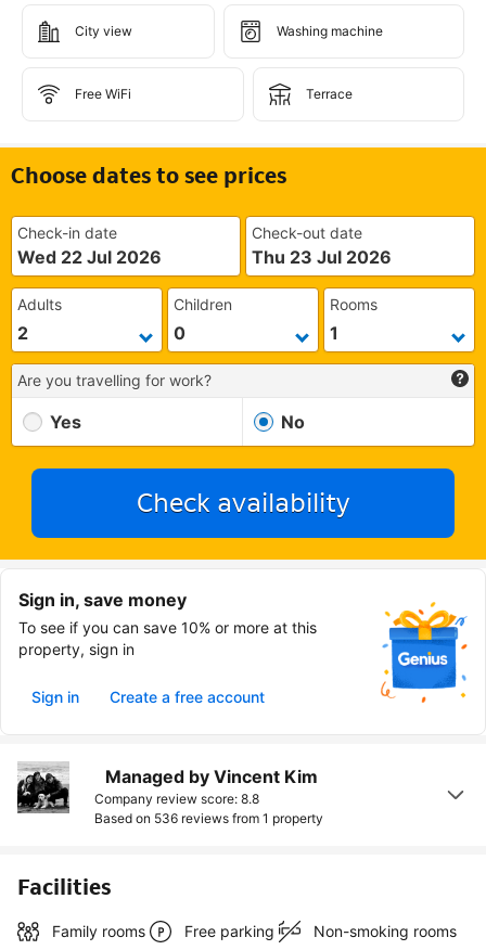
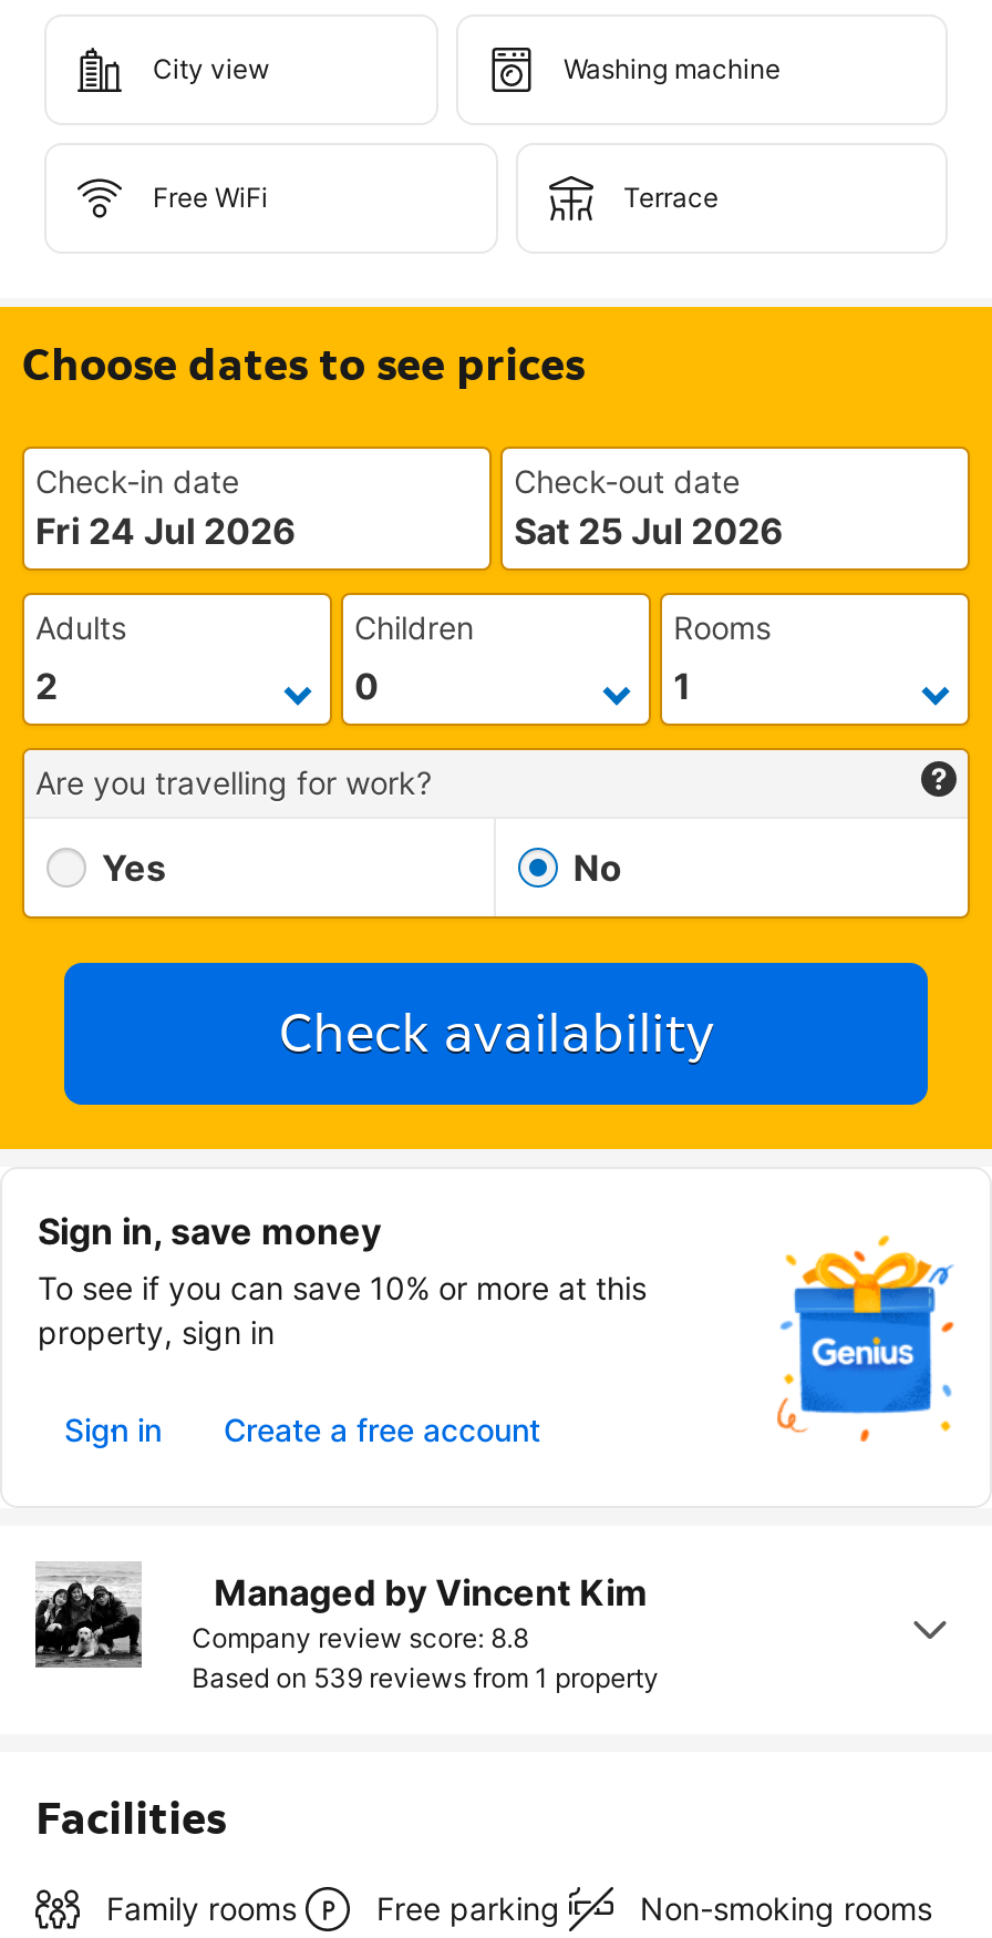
[17,246,162,268] Wed 22 Jul 2026 -> [35,509,297,553] Fri 24 Jul 2026
[252,246,392,268] Thu 23 Jul 2026 -> [514,509,784,553] Sat 25 Jul 2026
[94,810,323,826] Based on 536 reviews from 1 property -> [192,1661,659,1694] Based on 539 reviews from 1 property

